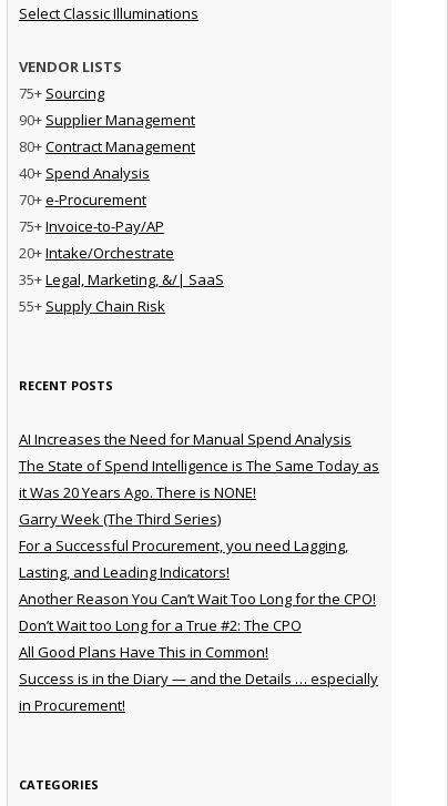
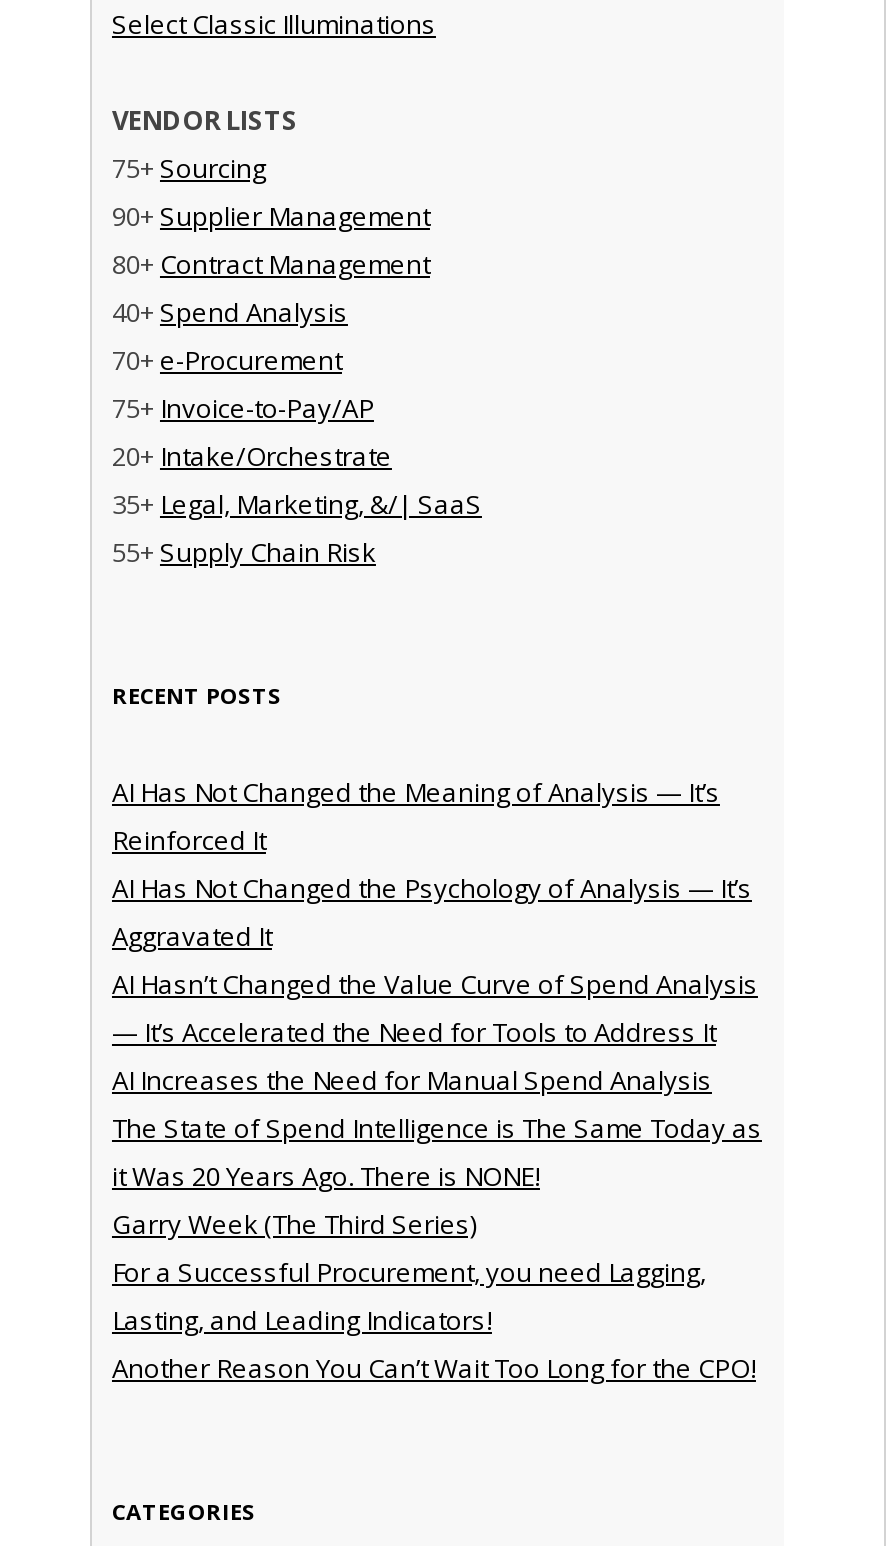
none -> [112,773,758,1049] AI Has Not Changed the Meaning of Analysis — It’s | Reinforced It | AI Has Not Changed the Psychology of Analysis — It’s | Aggravated It | AI Hasn’t Changed the Value Curve of Spend Analysis | — It’s Accelerated the Need for Tools to Address It
moved [19,429,379,608] -> [112,1061,762,1385]: AI Increases the Need for Manual Spend Analysis | The State of Spend Intelligence is The Same Today as | it Was 20 Years Ago. There is NONE! | Garry Week (The Third Series) | For a Successful Procurement, you need Lagging, | Lasting, and Leading Indicators! | Another Reason You Can’t Wait Too Long for the CPO!
[19,615,378,715] Don’t Wait too Long for a True #2: The CPO | All Good Plans Have This in Common! | Success is in the Diary — and the Details … especially | in Procurement! -> none

